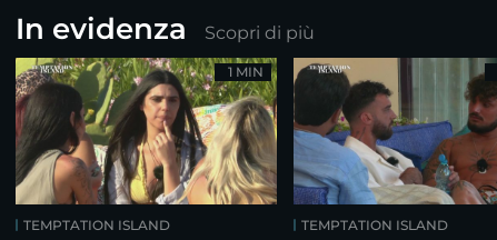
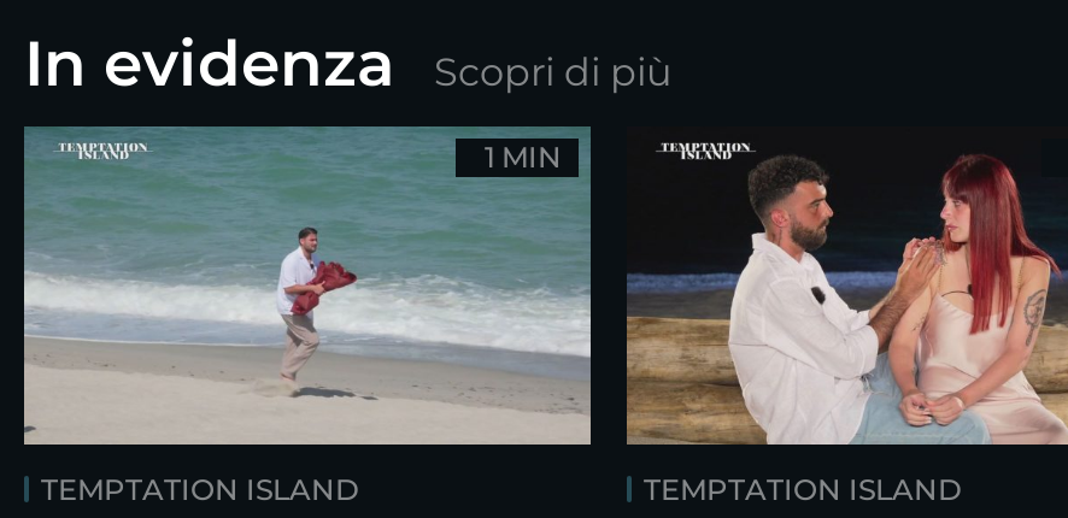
[14,57,278,206] [image] -> [22,124,593,447] [image]
[292,57,494,206] [image] -> [624,126,1061,447] [image]

